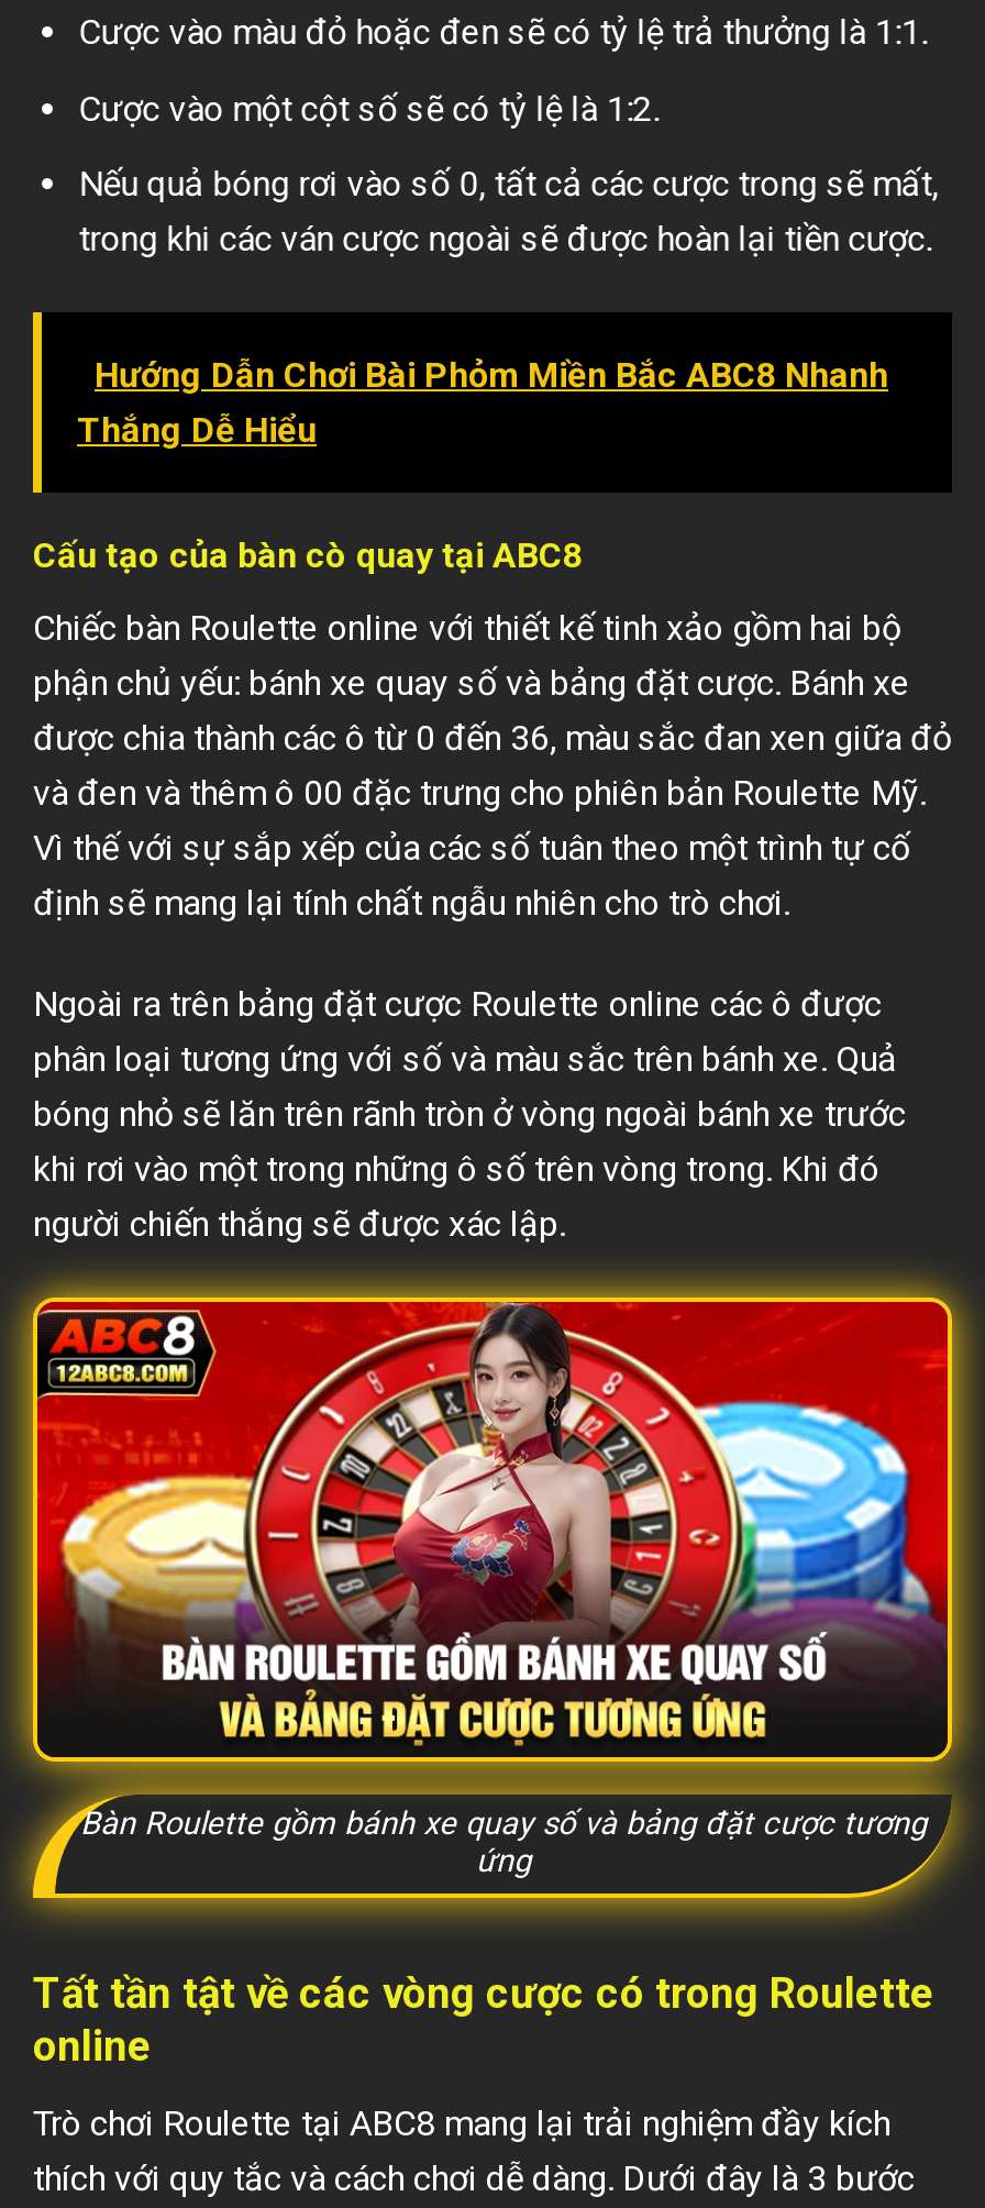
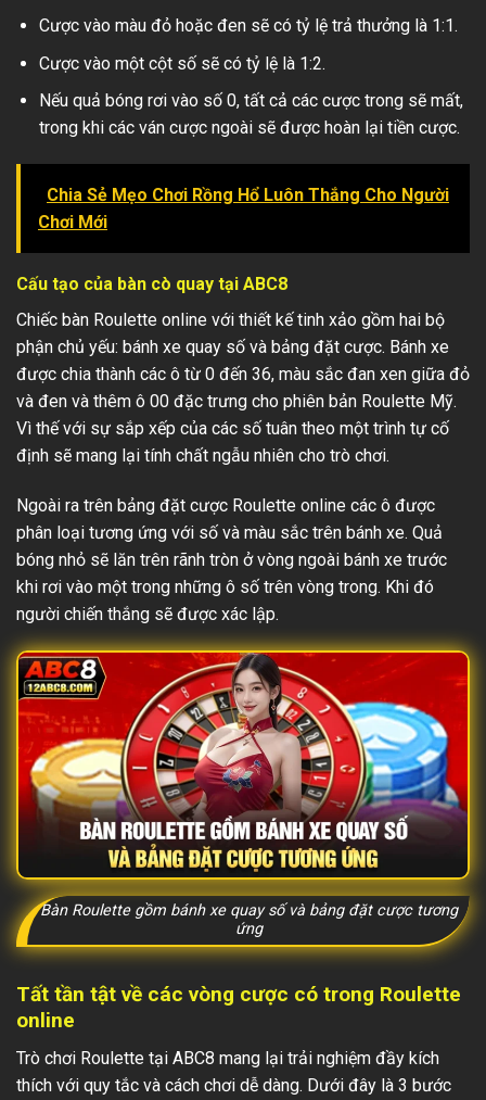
[77,354,888,451] Hướng Dẫn Chơi Bài Phỏm Miền Bắc ABC8 Nhanh | Thắng Dễ Hiểu -> [38,185,449,232] Chia Sẻ Mẹo Chơi Rồng Hổ Luôn Thắng Cho Người | Chơi Mới

